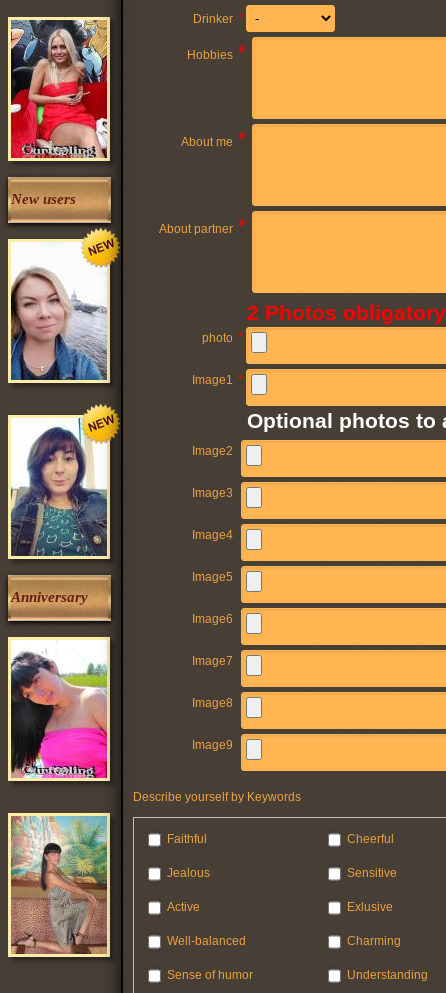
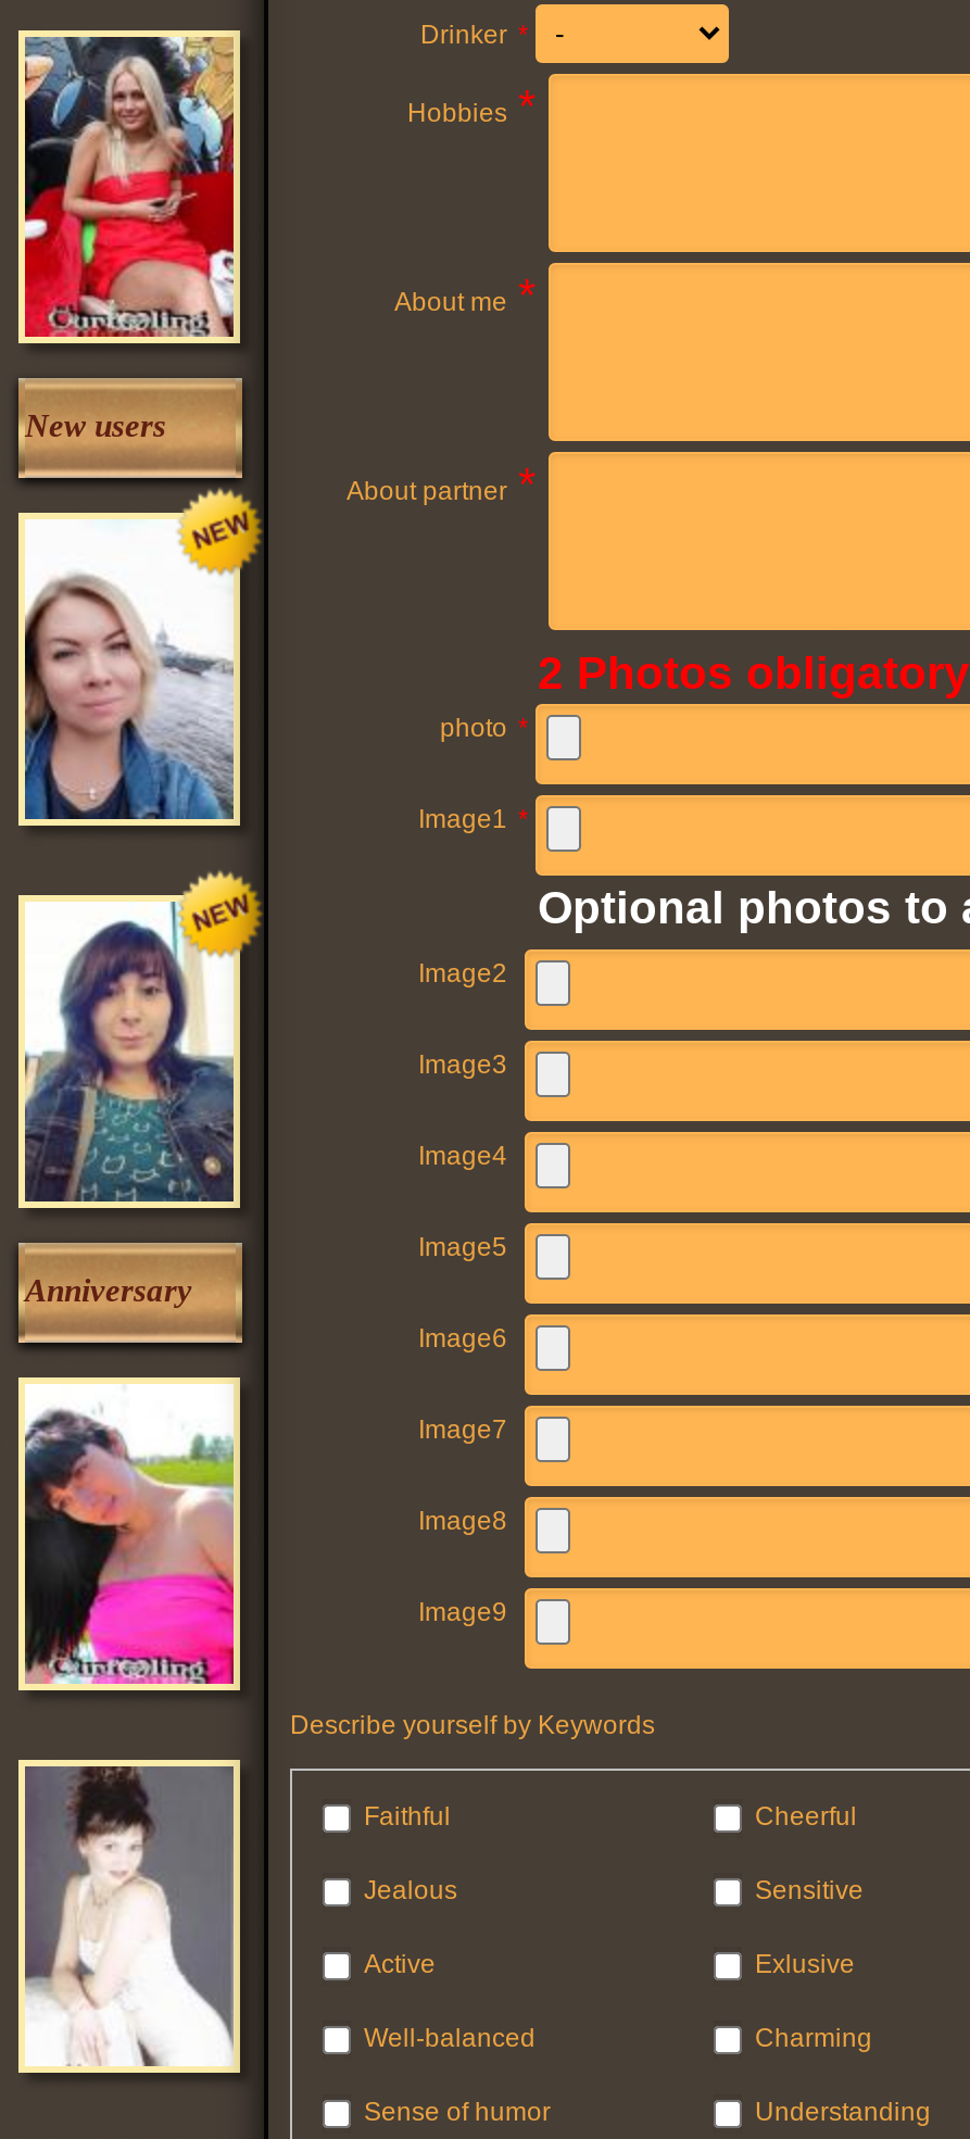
[10,815,108,955] [image] -> [23,1764,236,2068] [image]

